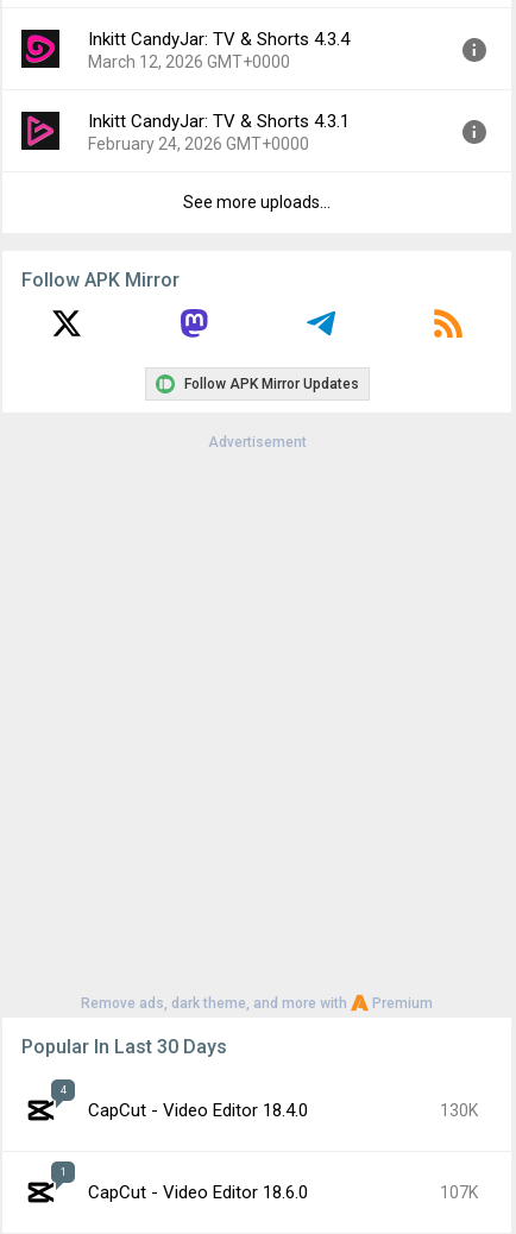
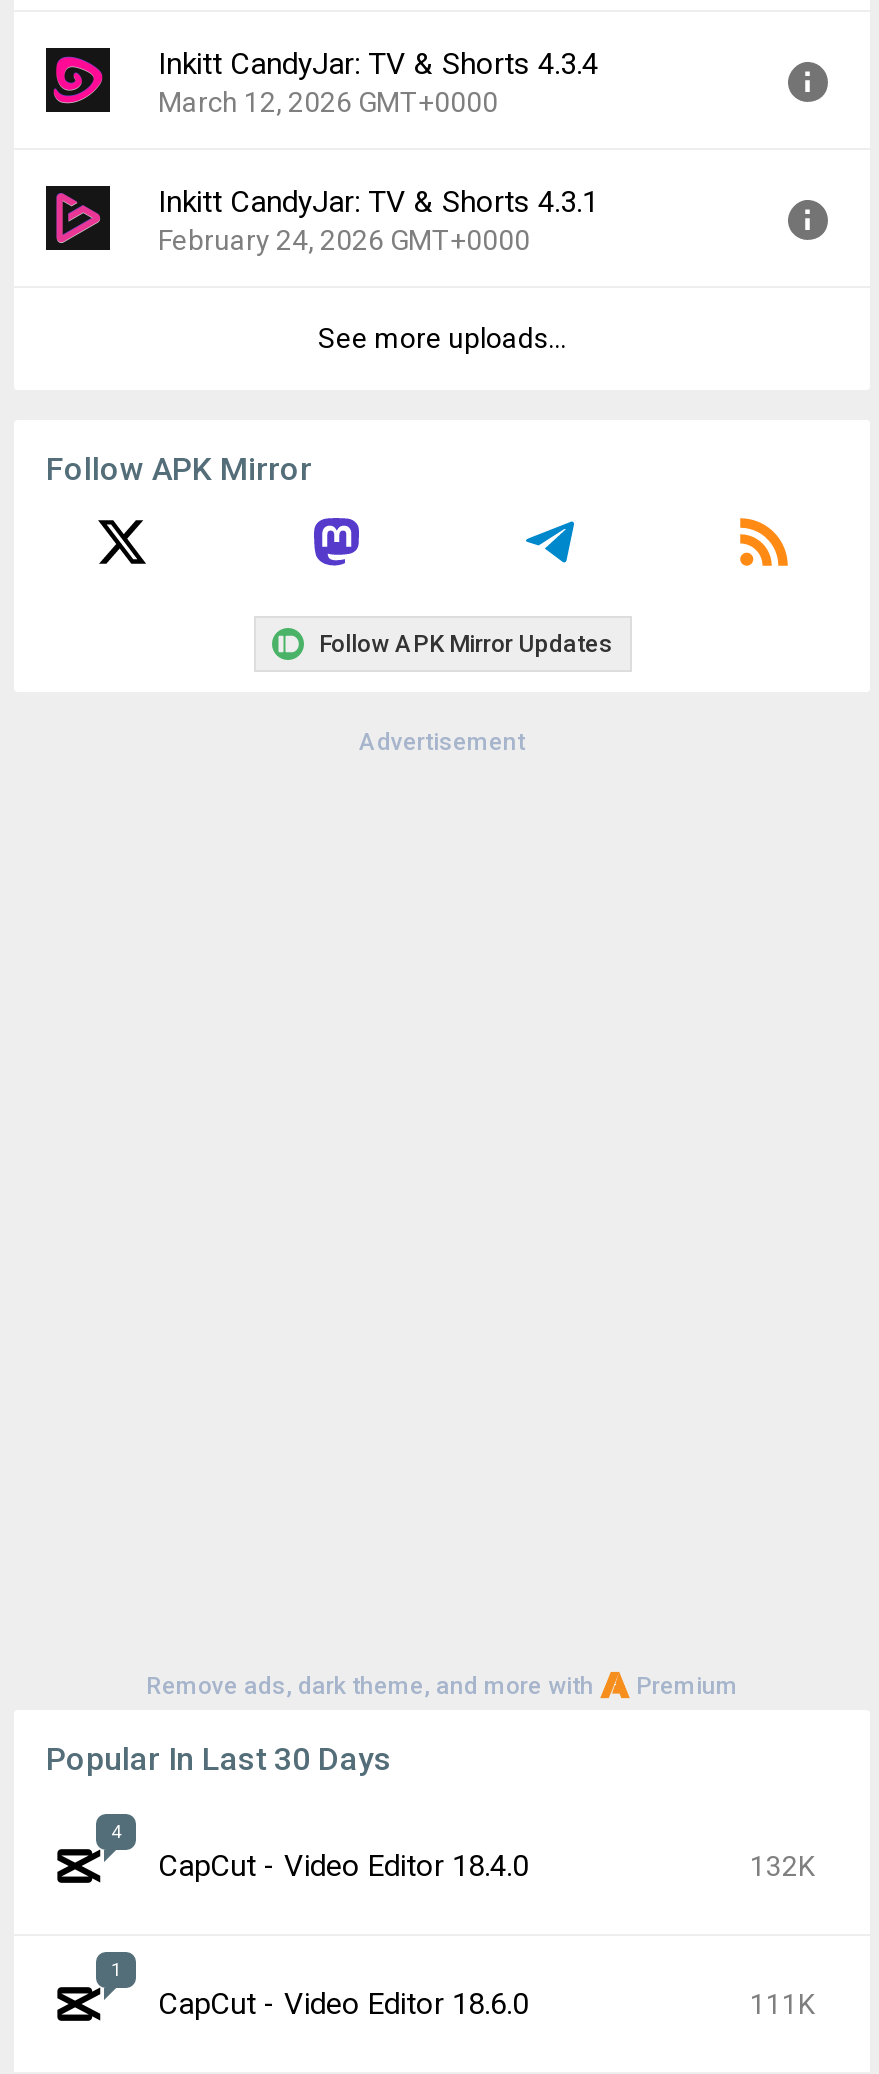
[440,1101,478,1120] 130K -> [750,1850,814,1882] 132K
[440,1183,478,1202] 107K -> [750,1988,814,2020] 111K

